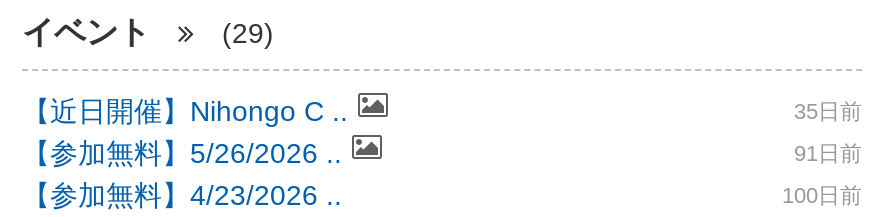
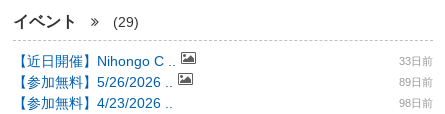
[794,99,862,123] 35日前 -> [399,55,433,67] 33日前
[794,141,862,165] 91日前 -> [399,76,433,88] 89日前
[782,183,862,207] 100日前 -> [399,97,433,109] 98日前

